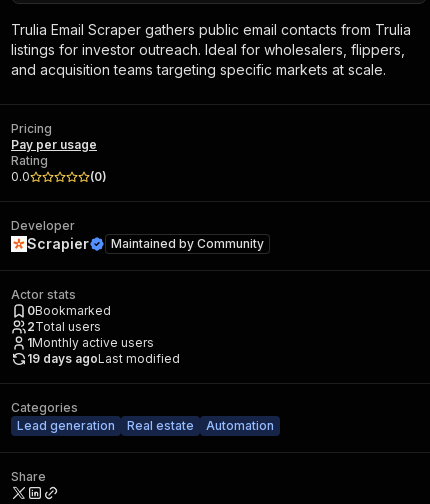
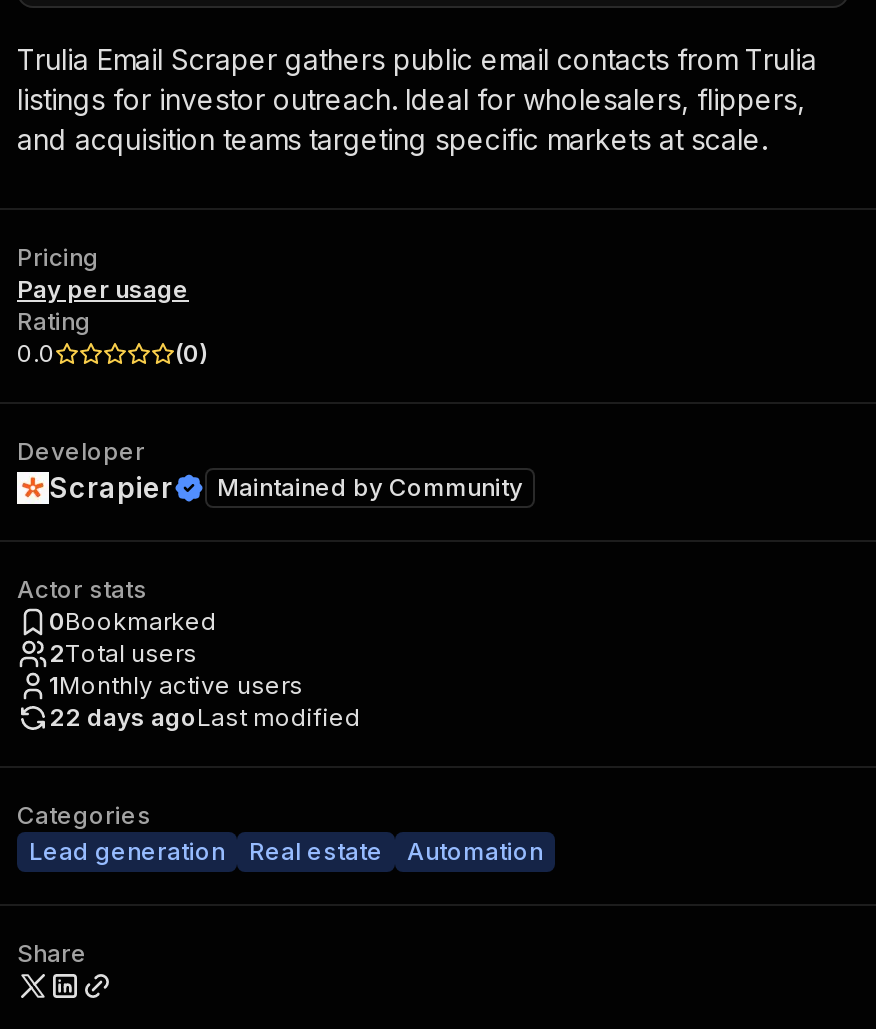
[27,351,180,366] 19 days agoLast modified -> [49,702,361,732] 22 days agoLast modified

